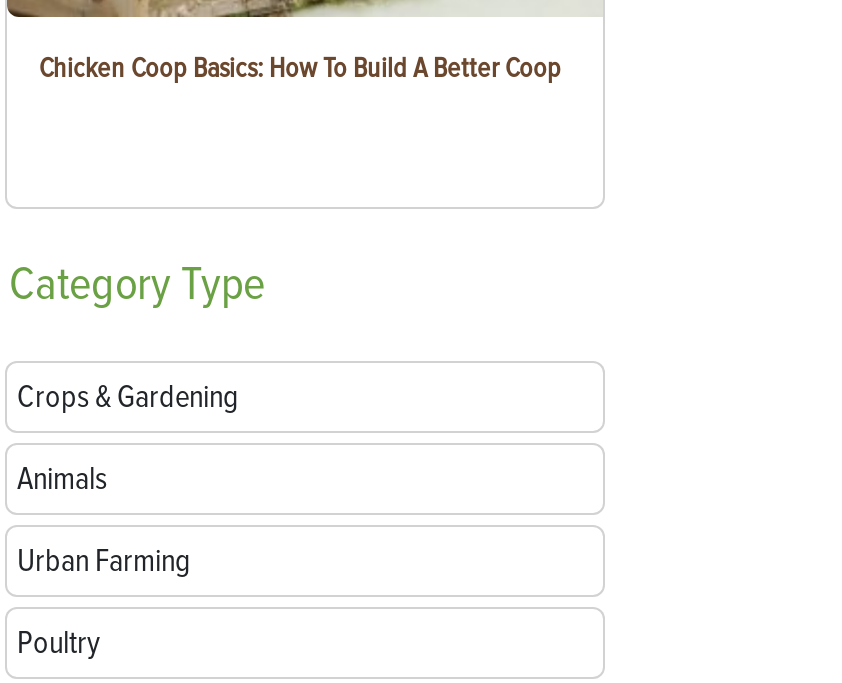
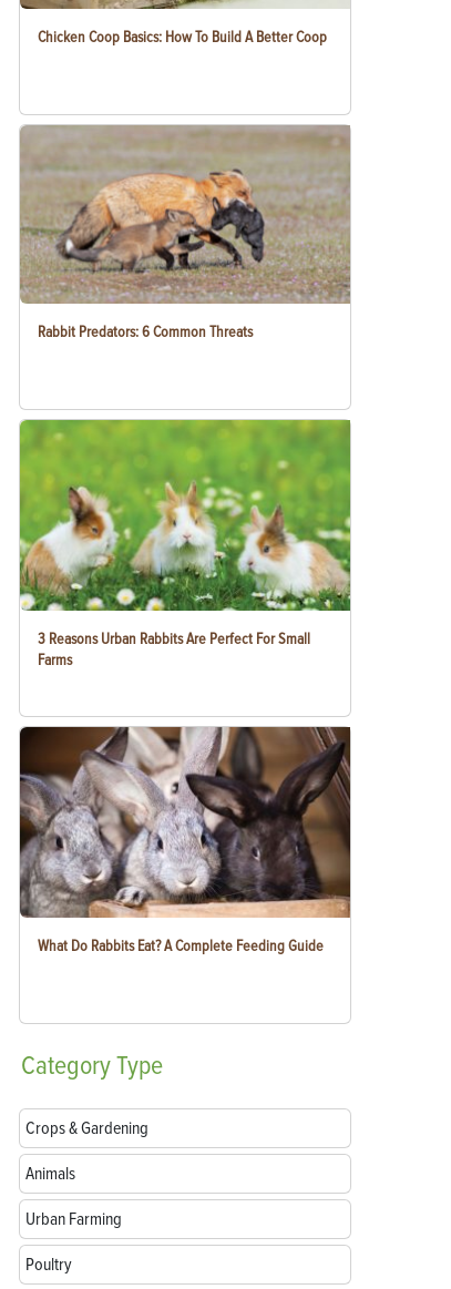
none -> [19,419,351,670] [image] | 3 Reasons Urban Rabbits Are Perfect For Small | Farms
none -> [19,726,351,955] [image] | What Do Rabbits Eat? A Complete Feeding Guide
none -> [20,124,350,342] [image] | Rabbit Predators: 6 Common Threats

